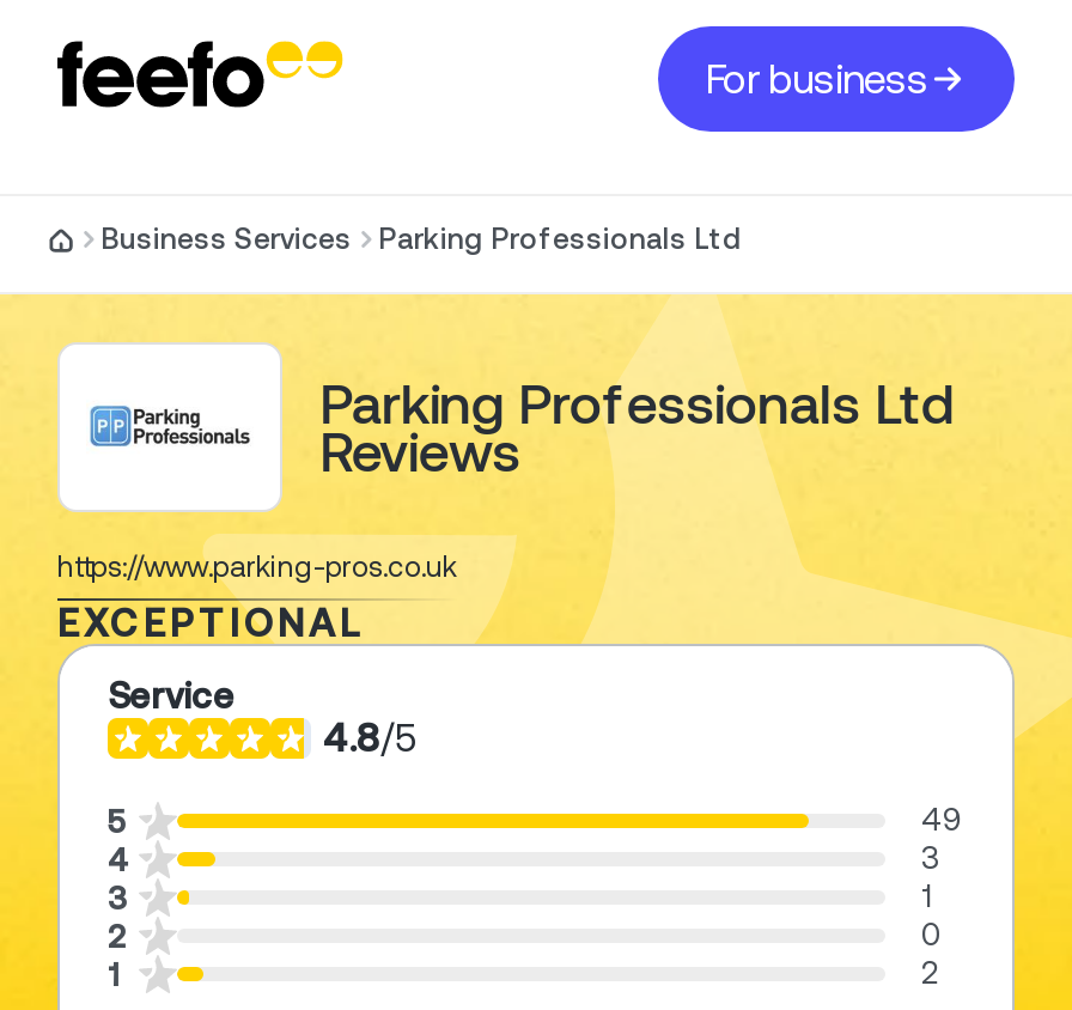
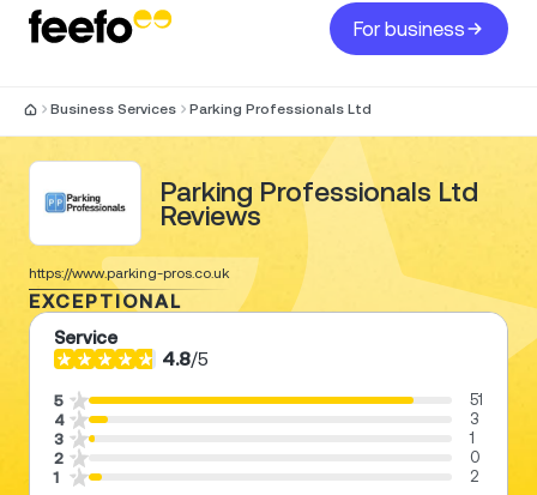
[921,802,964,838] 49 -> [470,391,483,409] 51

